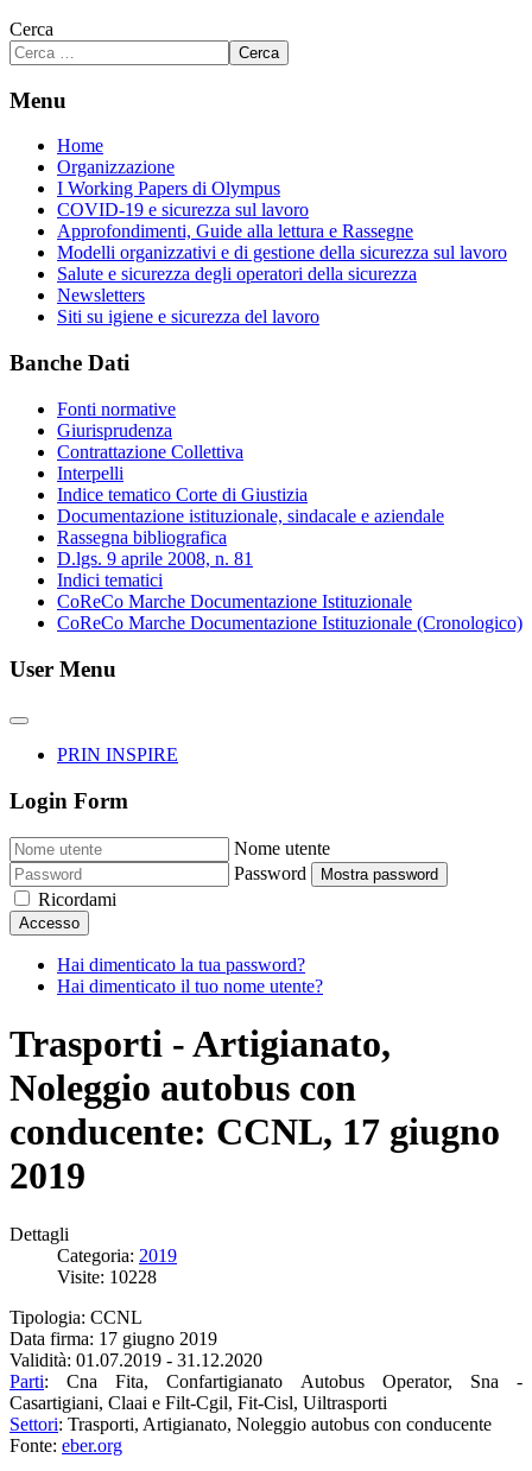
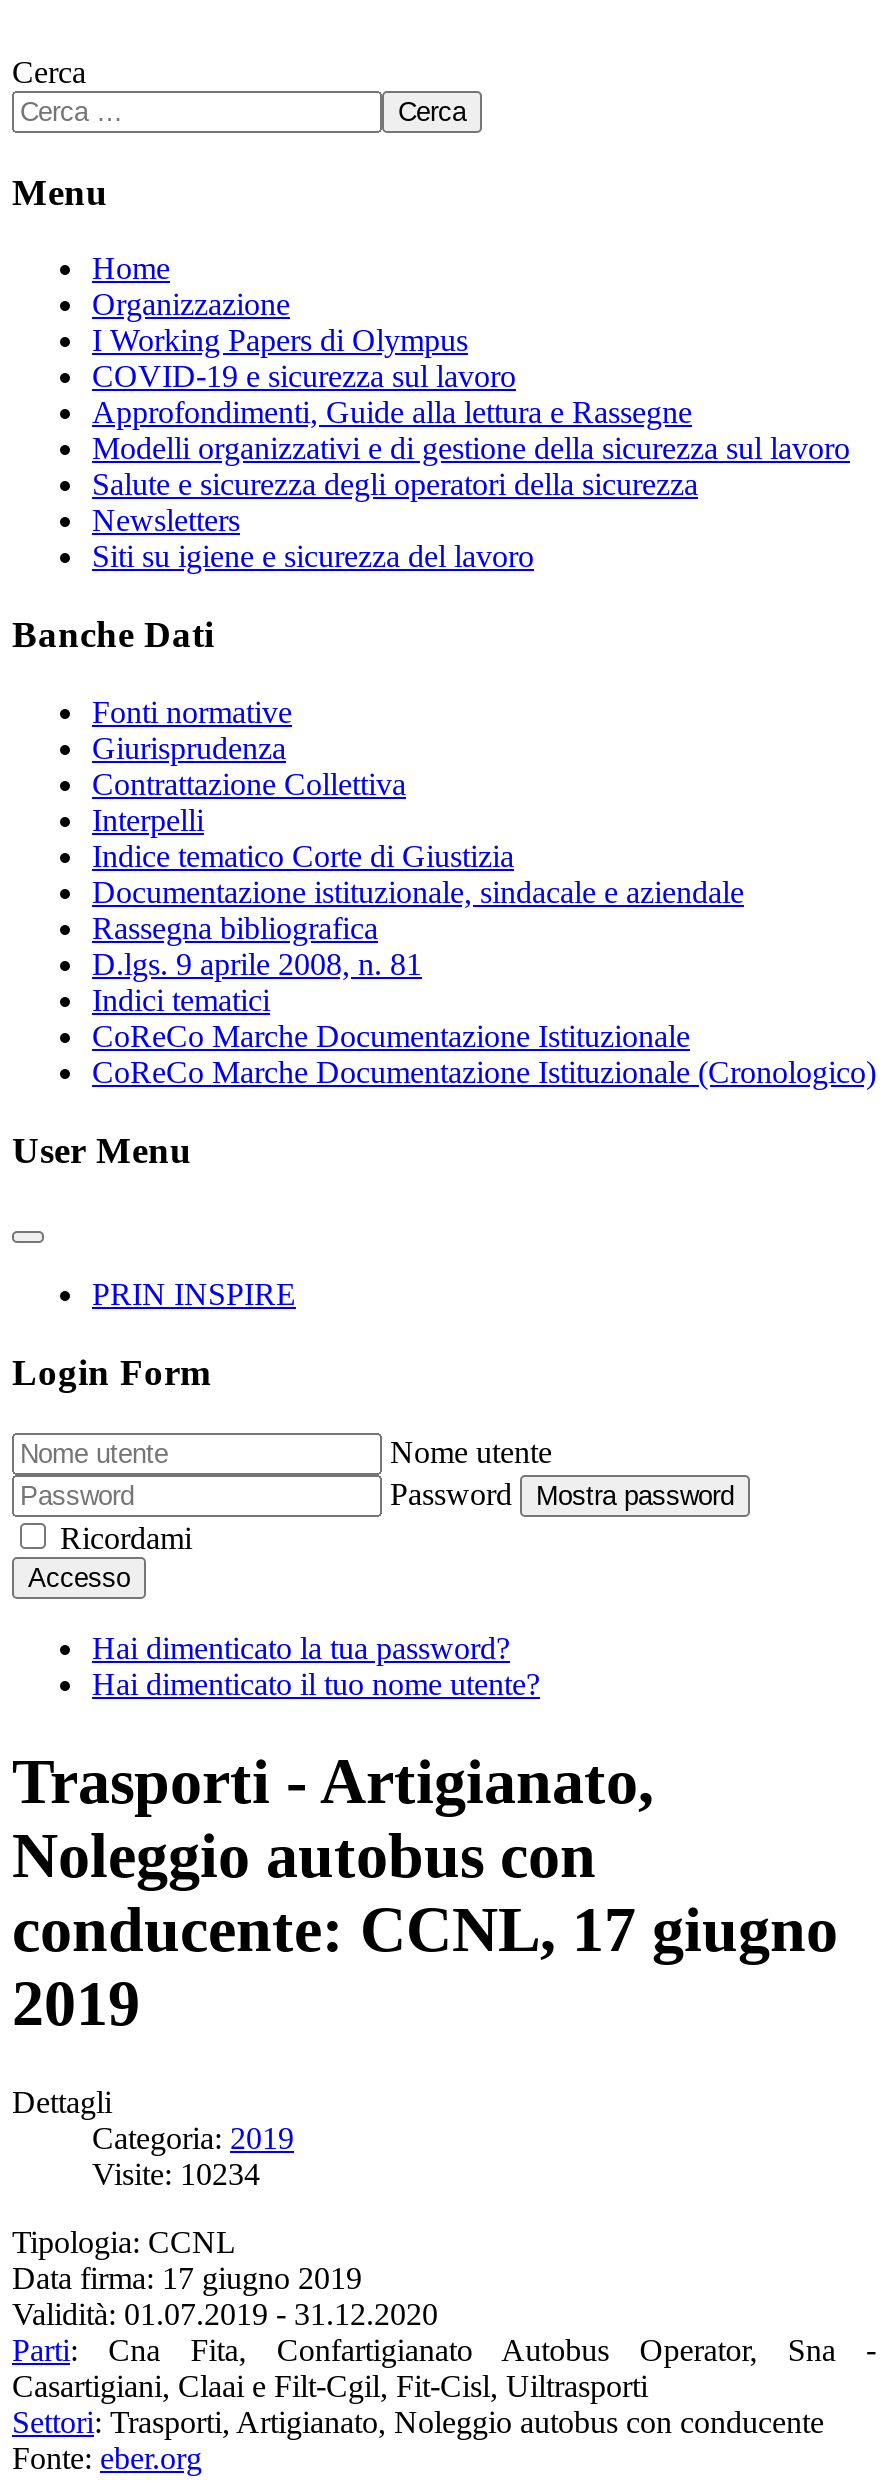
[57,1266,157,1287] Visite: 10228 -> [92,2156,260,2190] Visite: 10234

